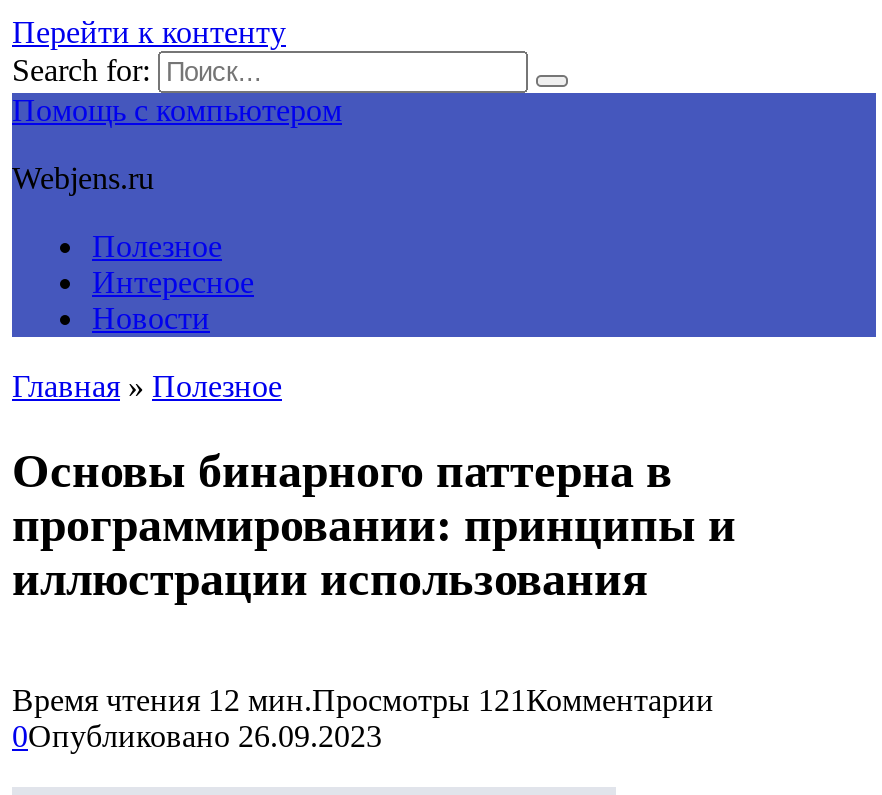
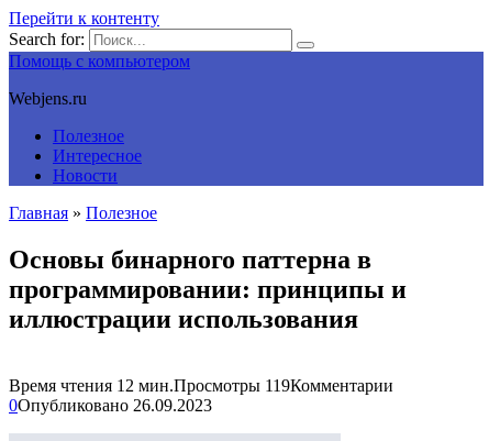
[12,683,714,717] Время чтения 12 мин.Просмотры 121 Комментарии -> [9,376,393,395] Время чтения 12 мин.Просмотры 119 Комментарии

